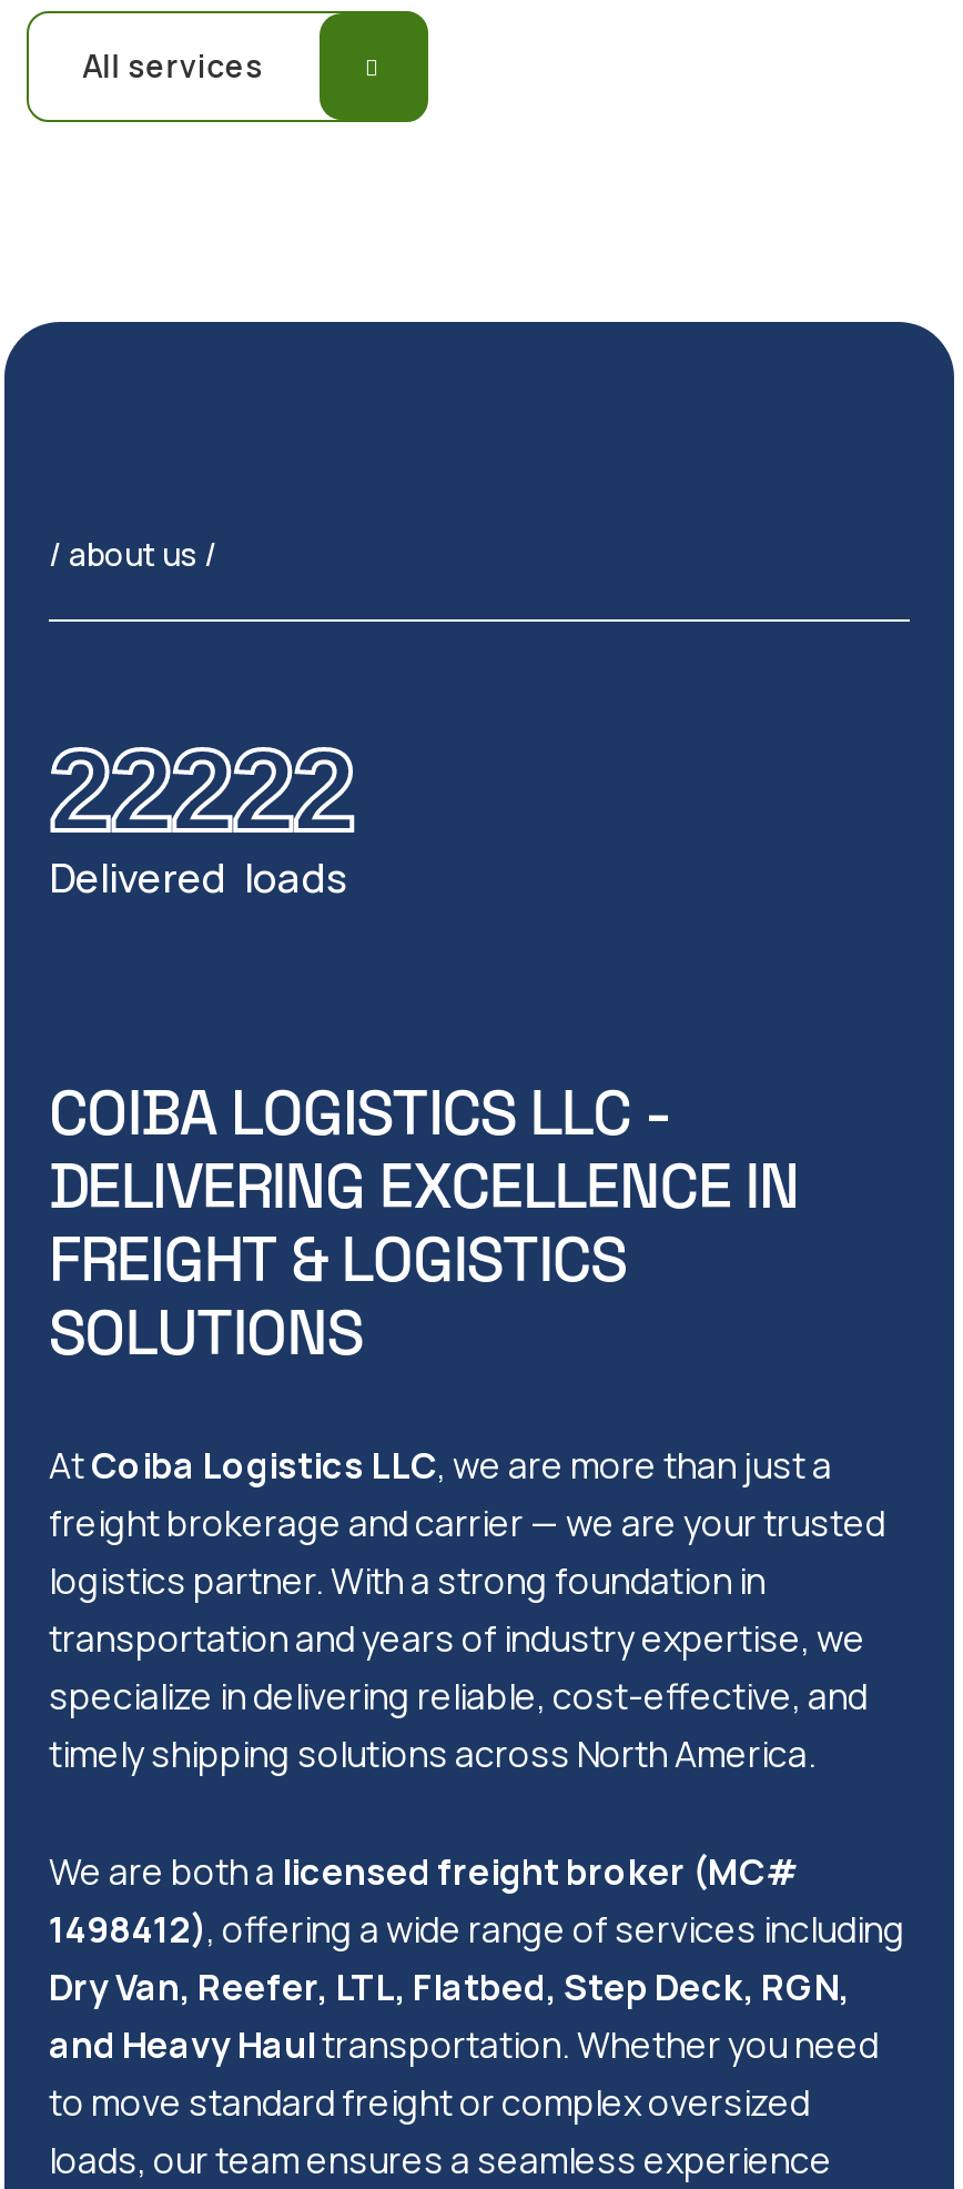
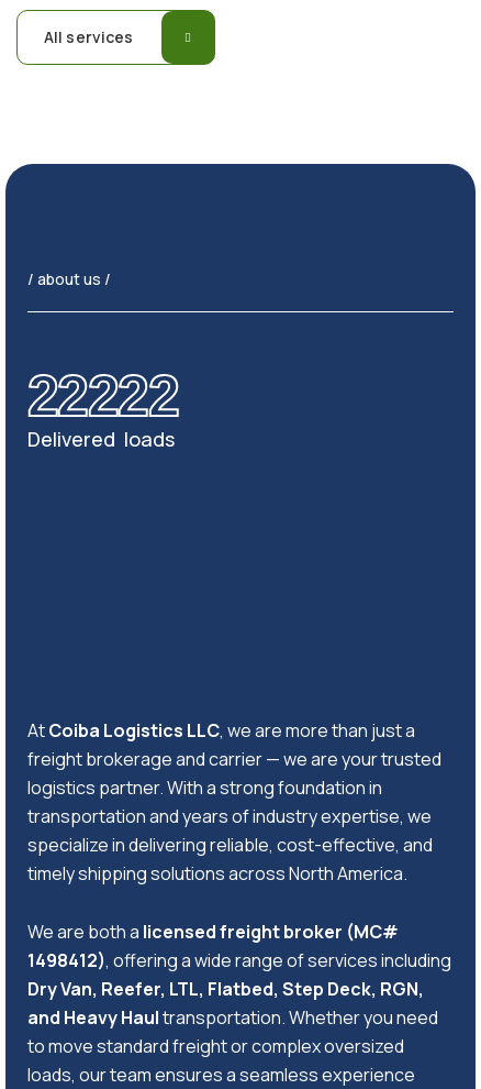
[49,1072,799,1372] COIBA LOGISTICS LLC - | DELIVERING EXCELLENCE I N | FREIGHT & LOGISTICS | SOLUTIONS -> none

